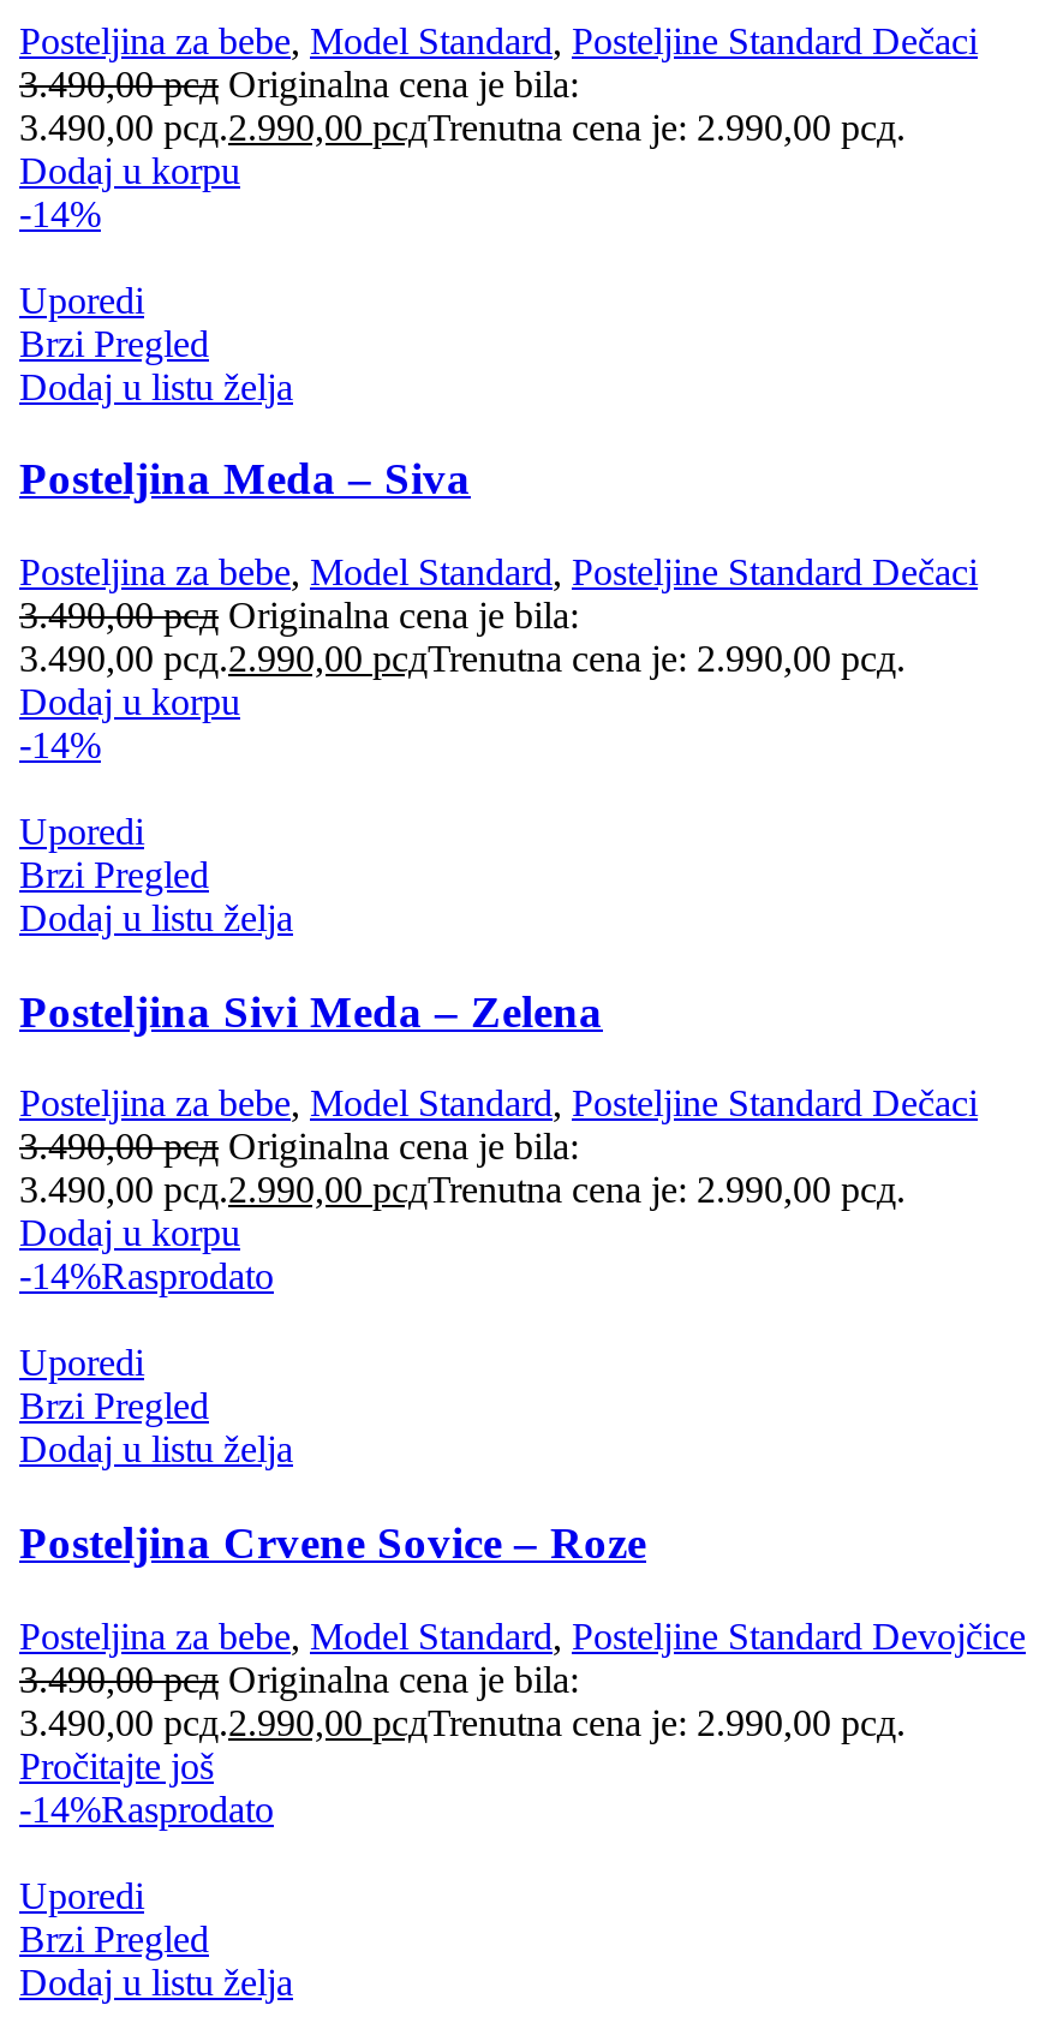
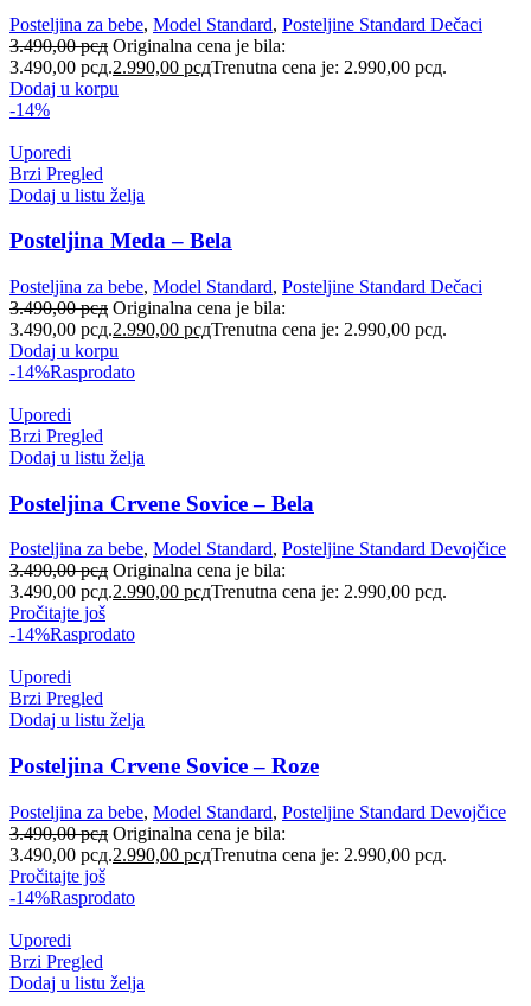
[19,454,471,504] Posteljina Meda – Siva -> [9,228,232,253] Posteljina Meda – Bela
[19,724,101,765] -14% -> [9,362,135,382] -14%Rasprodato
[19,986,603,1036] Posteljina Sivi Meda – Zelena -> [9,491,314,516] Posteljina Crvene Sovice – Bela
[19,1084,978,1124] Posteljina za bebe, Model Standard, Posteljine Standard Dečaci -> [9,539,506,559] Posteljina za bebe, Model Standard, Posteljine Standard Devojčice
[19,1213,240,1254] Dodaj u korpu -> [9,603,105,623] Pročitajte još

